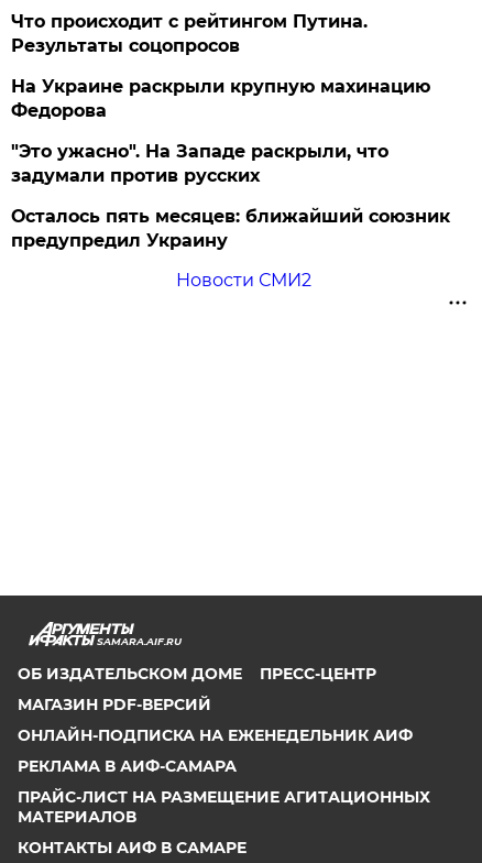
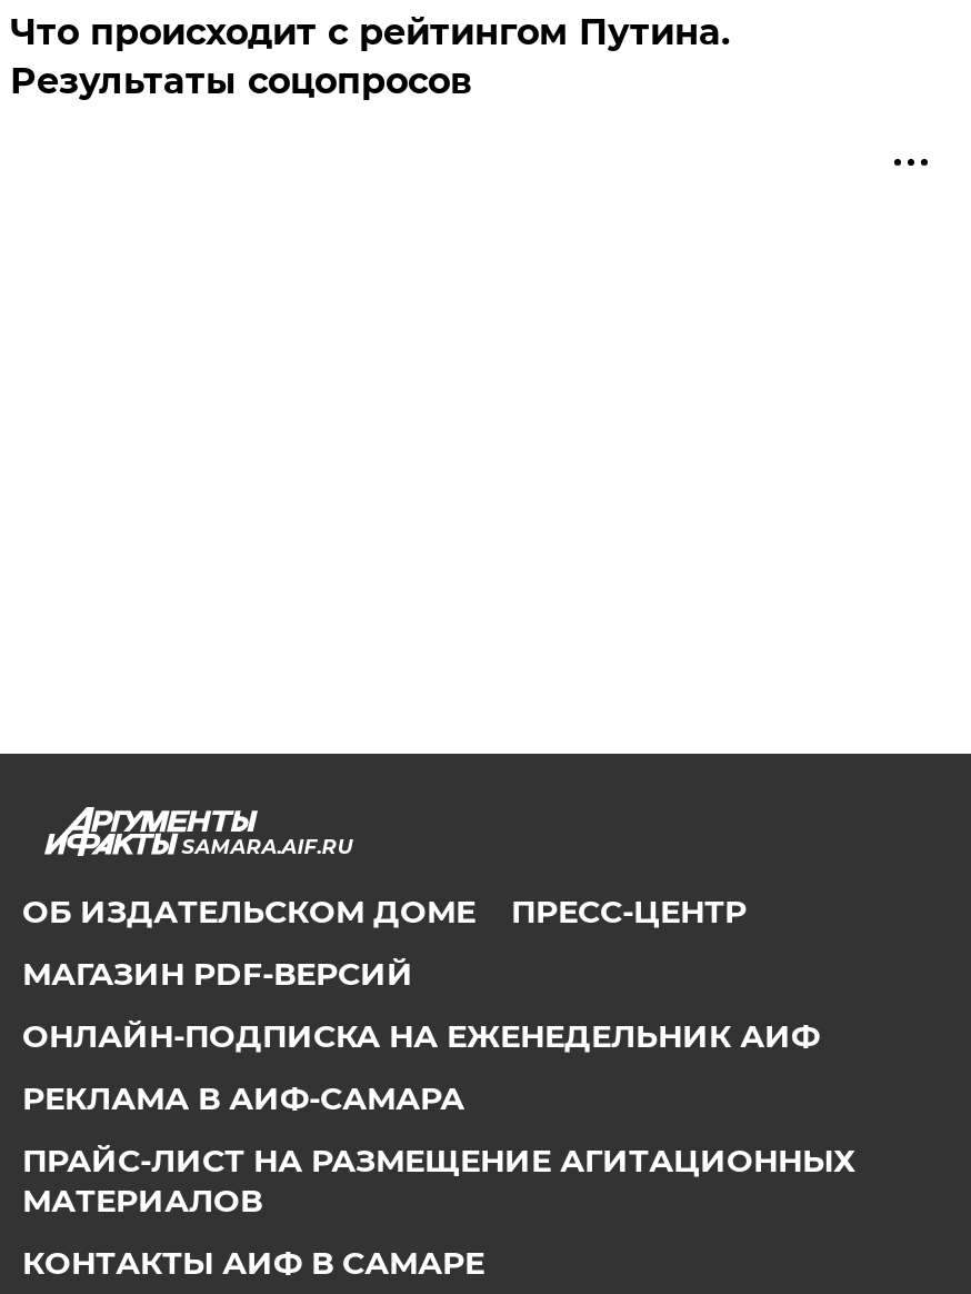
[11,76,451,290] На Украине раскрыли крупную махинацию | Федорова | "Это ужасно". На Западе раскрыли, что | задумали против русских | Осталось пять месяцев: ближайший союзник | предупредил Украину | Новости СМИ2 -> none

